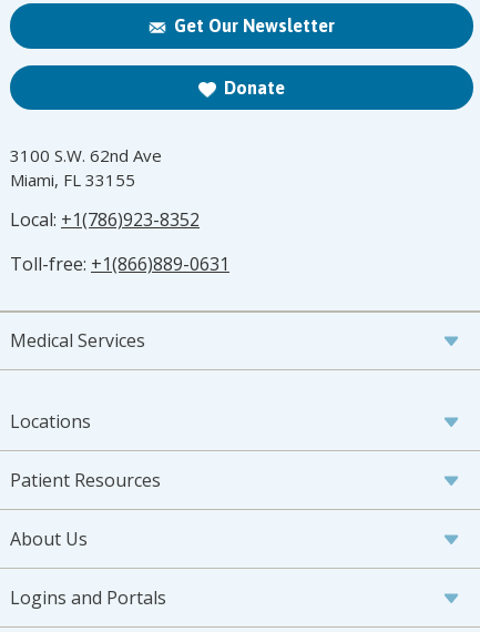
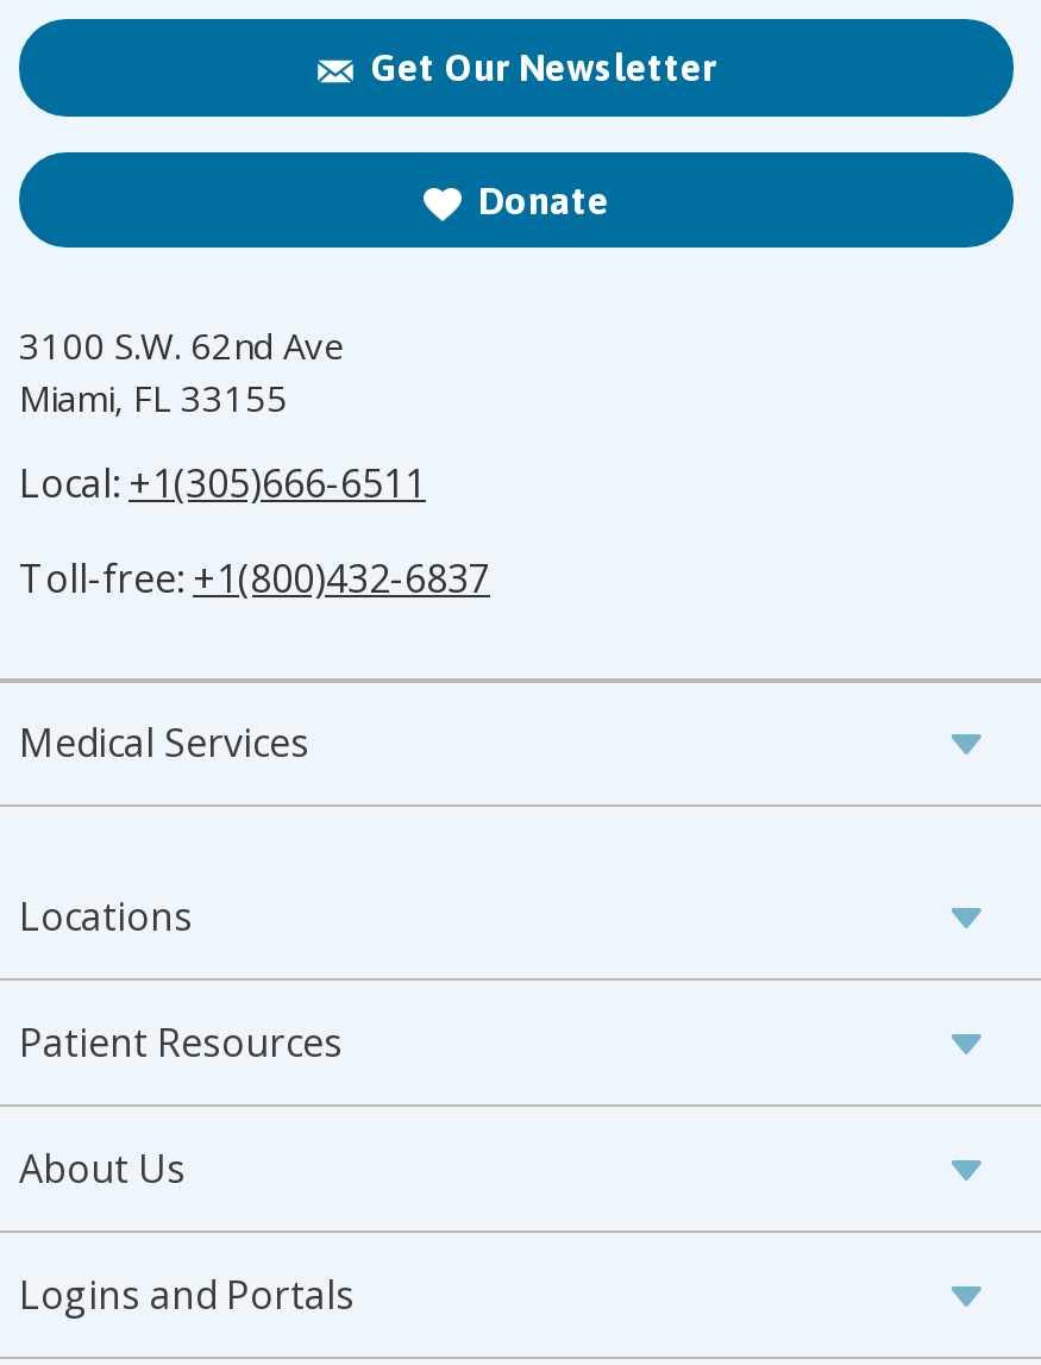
[10,208,200,232] Local: +1(786)923-8352 -> [19,457,426,510] Local: +1(305)666-6511
[10,252,229,276] Toll-free: +1(866)889-0631 -> [19,553,490,605] Toll-free: +1(800)432-6837

